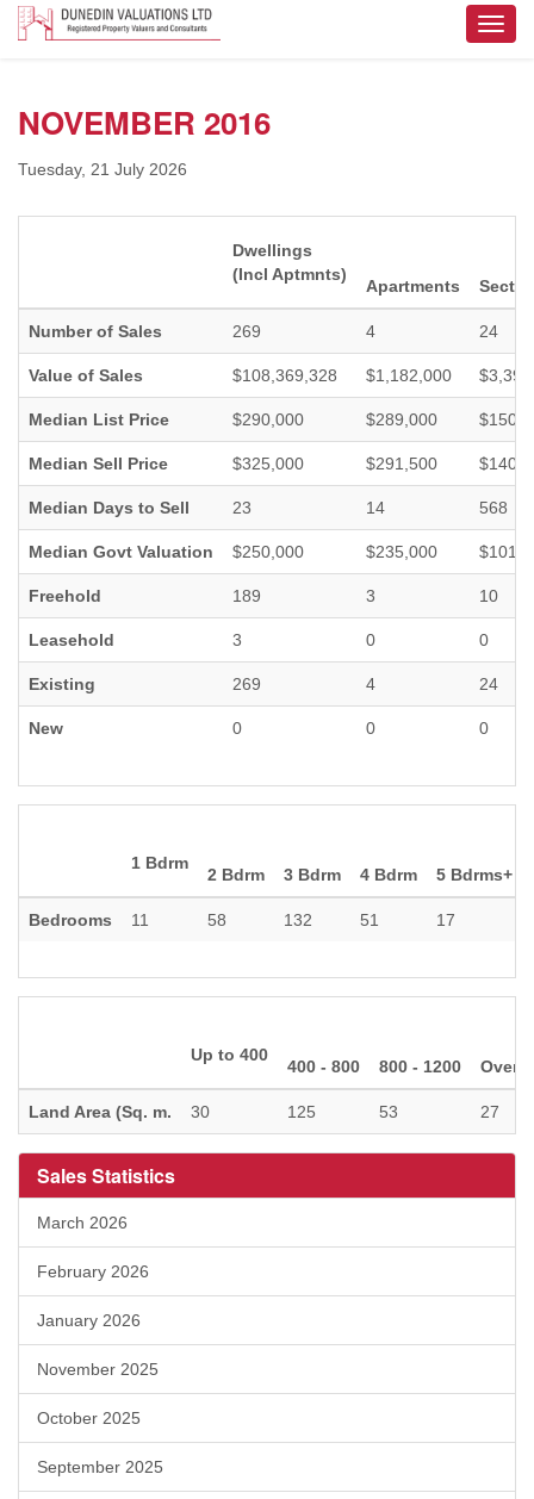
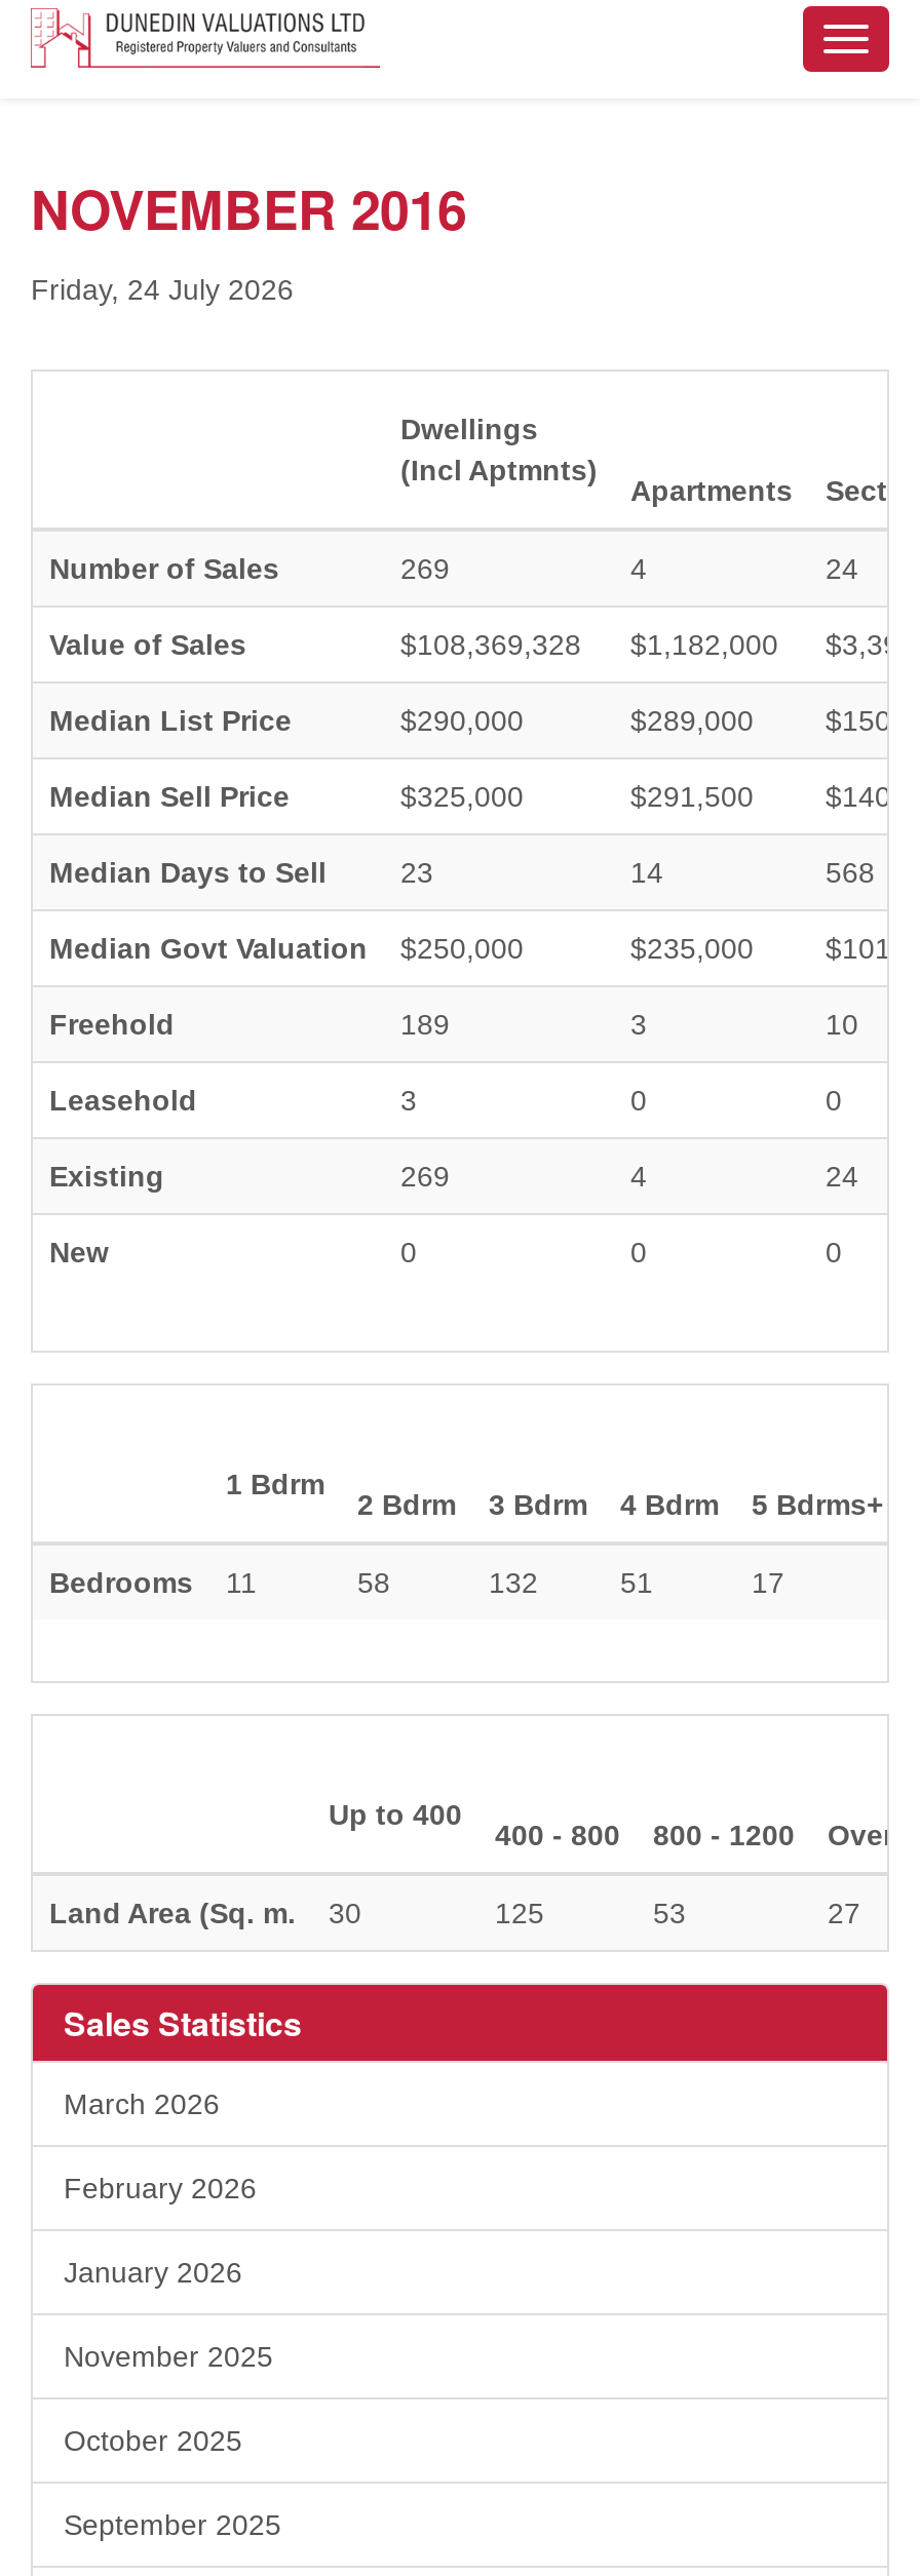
[18,160,187,179] Tuesday, 21 July 2026 -> [31,273,294,306] Friday, 24 July 2026

